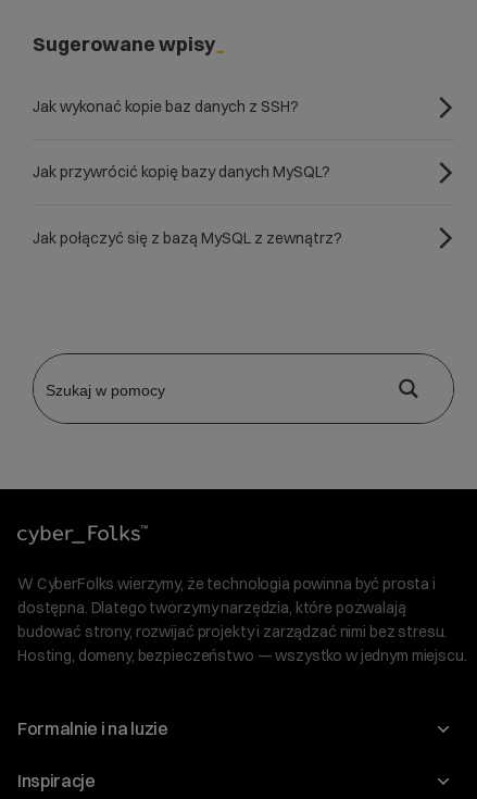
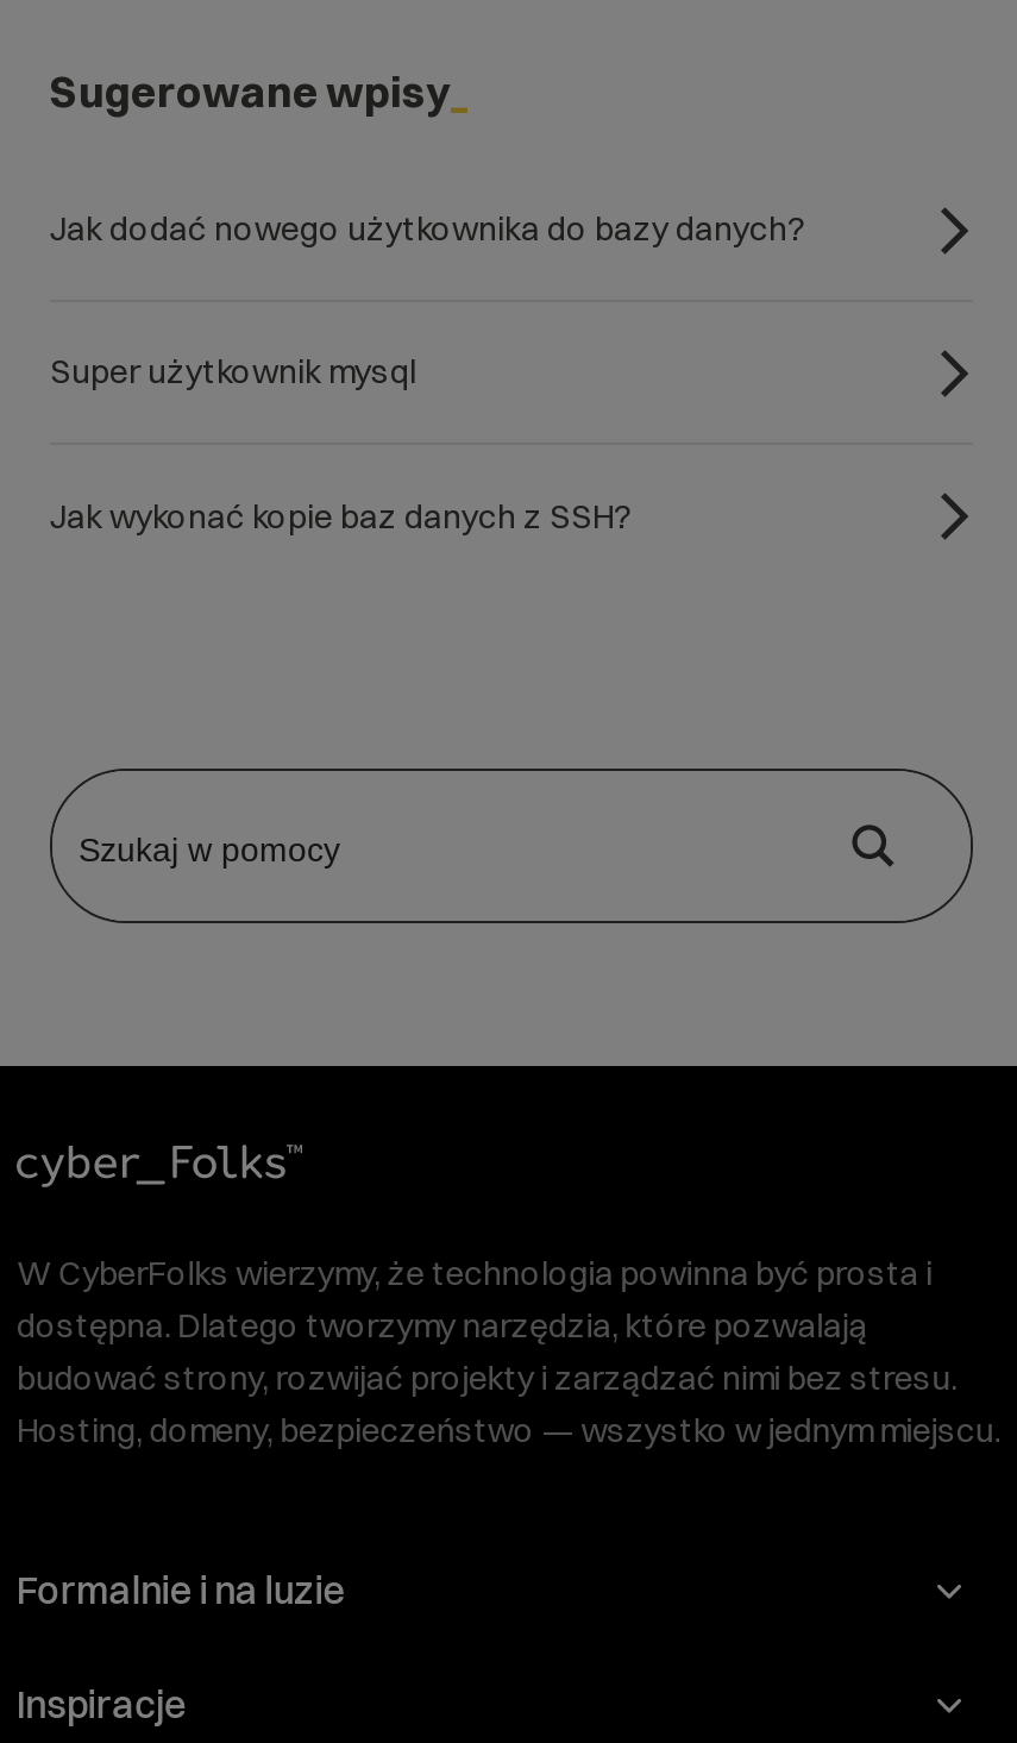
none -> [50,208,806,393] Jak dodać nowego użytkownika do bazy danych? | Super użytkownik mysql
moved [33,97,299,117] -> [50,494,633,537]: Jak wykonać kopie baz danych z SSH?
[33,162,342,248] Jak przywrócić kopię bazy danych MySQL? | Jak połączyć się z bazą MySQL z zewnątrz? -> none

